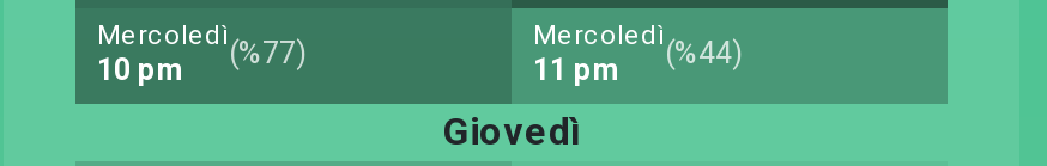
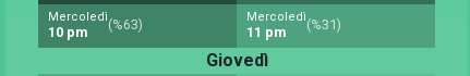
[97,20,305,87] Mercoledì 10 pm (%77) -> [48,10,143,40] Mercoledì 10 pm (%63)
[533,20,742,87] Mercoledì 11 pm (%44) -> [246,10,341,40] Mercoledì 11 pm (%31)

